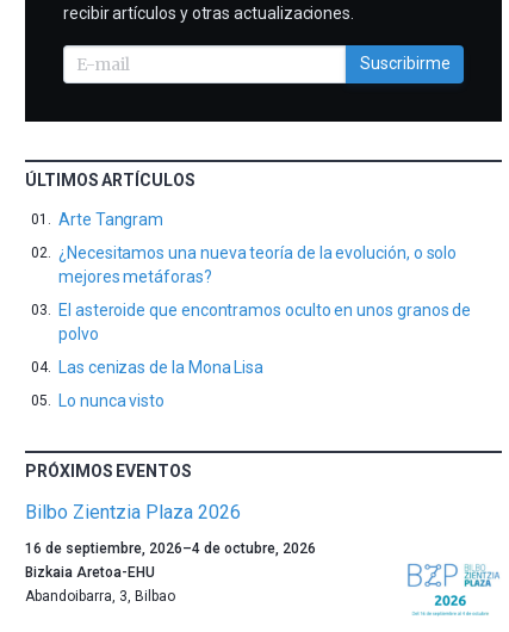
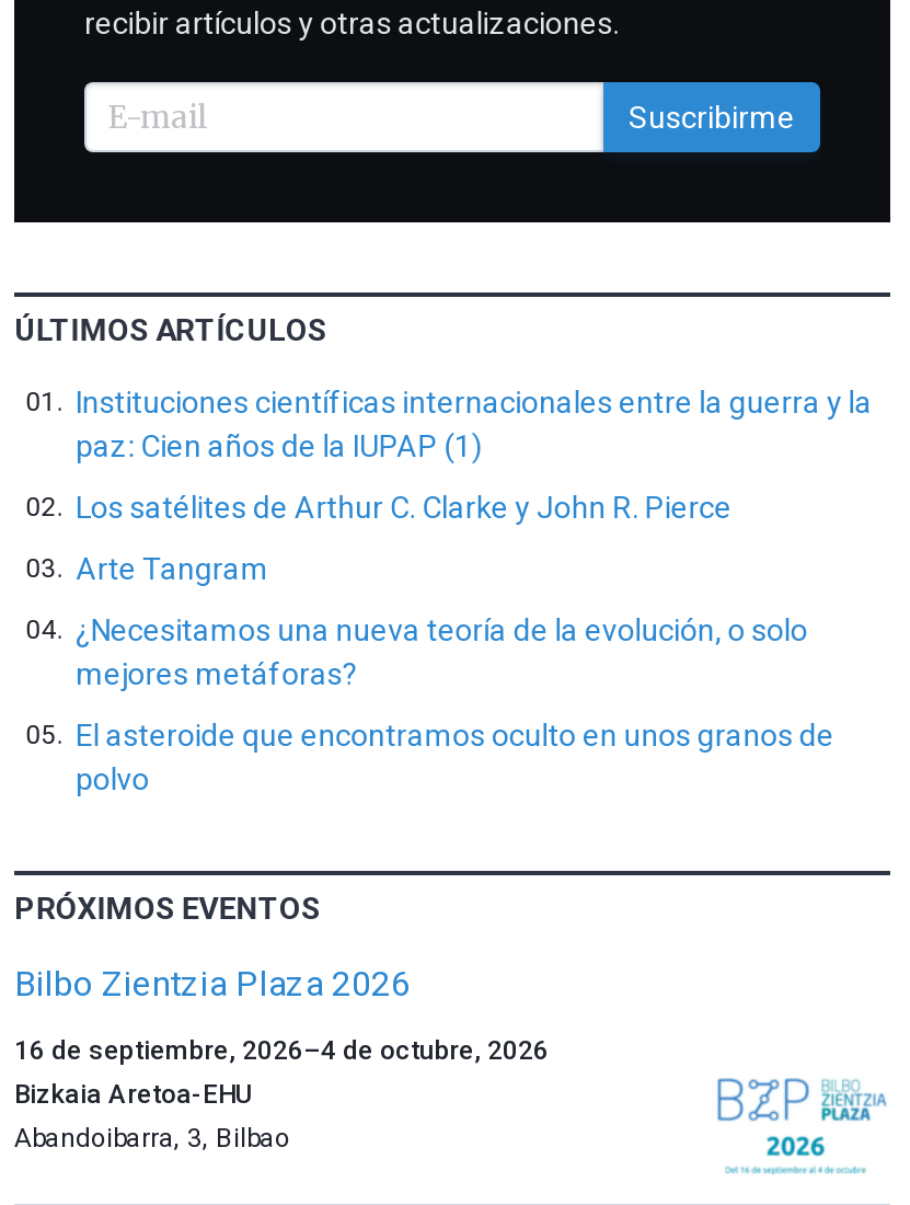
none -> [76,385,872,525] Instituciones científicas internacionales entre la guerra y la | paz: Cien años de la IUPAP (1) | Los satélites de Arthur C. Clarke y John R. Pierce
moved [58,210,471,343] -> [76,551,834,797]: Arte Tangram | ¿Necesitamos una nueva teoría de la evolución, o solo | mejores metáforas? | El asteroide que encontramos oculto en unos granos de | polvo
[58,357,264,410] Las cenizas de la Mona Lisa | Lo nunca visto -> none

